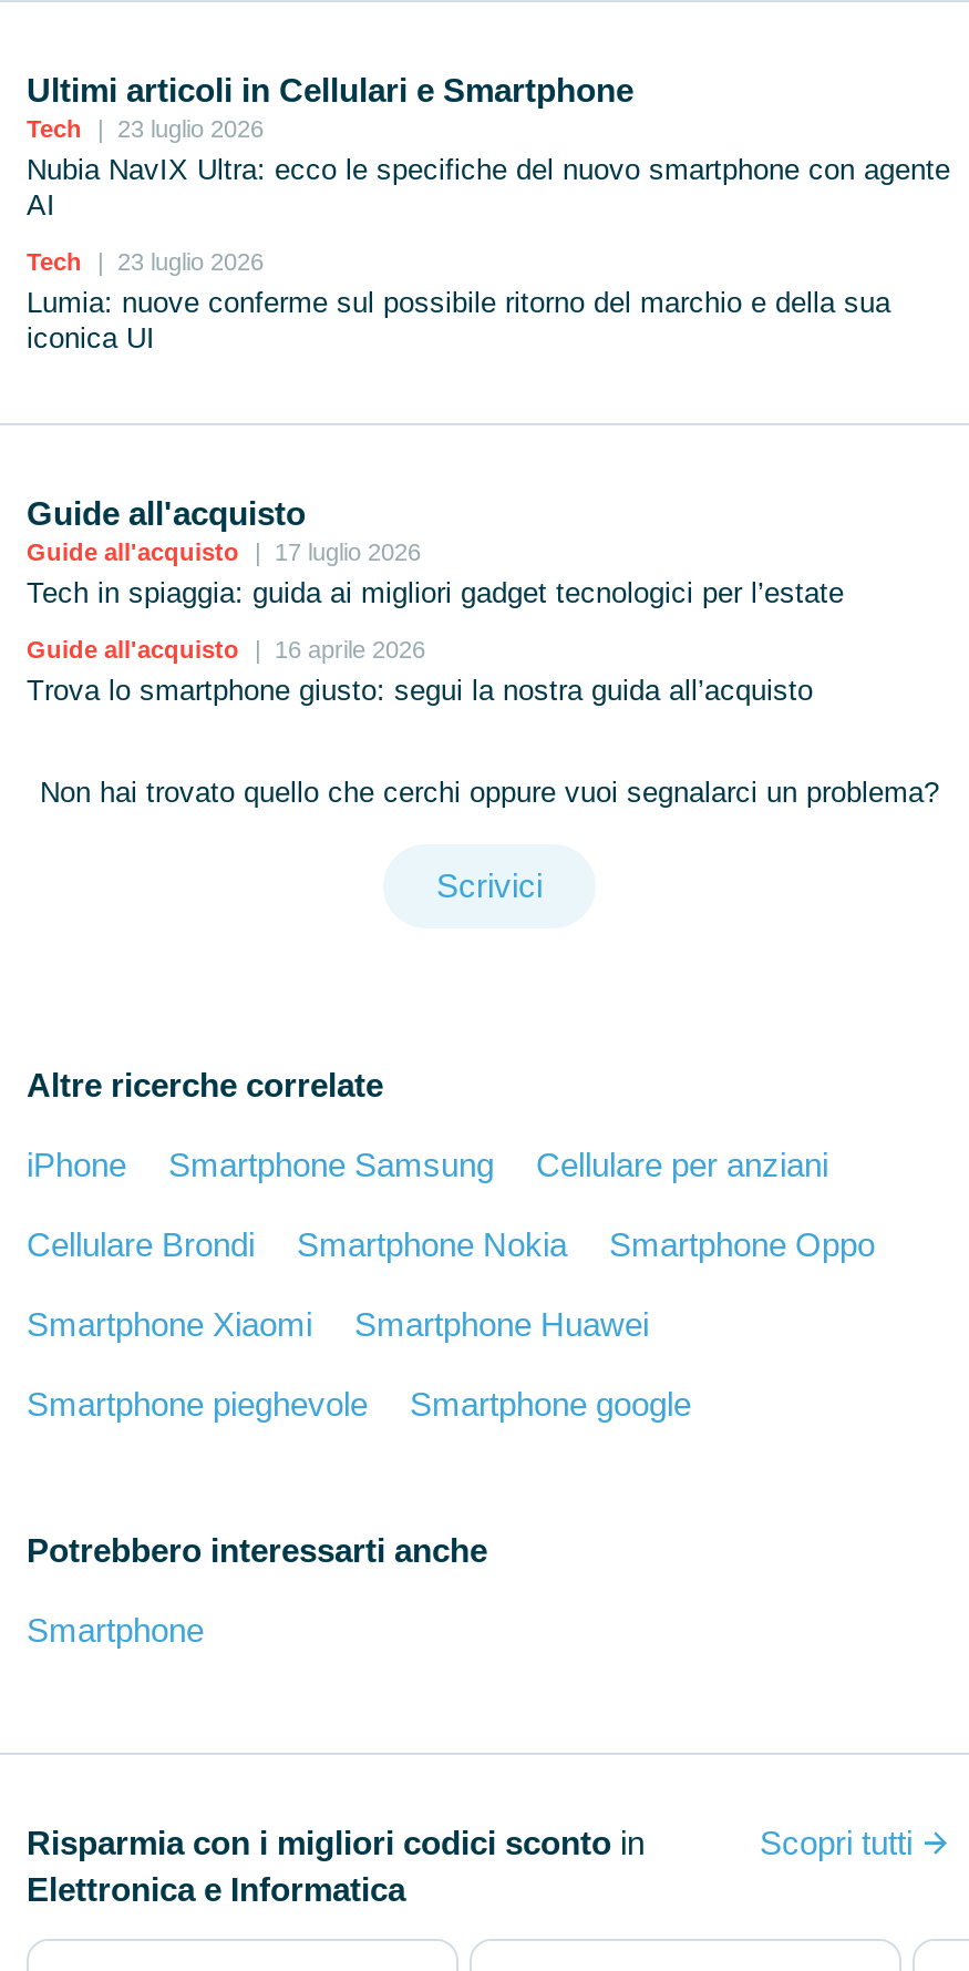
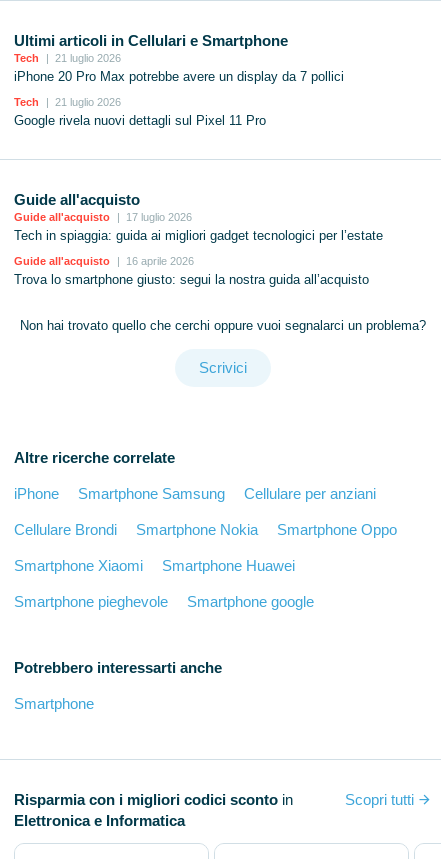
[27,115,950,222] 23 luglio 2026 | Nubia NavIX Ultra: ecco le specifiche del nuovo smartphone con agente | AI -> [14,52,344,84] 21 luglio 2026 | iPhone 20 Pro Max potrebbe avere un display da 7 pollici
[27,248,890,355] 23 luglio 2026 | Lumia: nuove conferme sul possibile ritorno del marchio e della sua | iconica UI -> [14,96,266,128] 21 luglio 2026 | Google rivela nuovi dettagli sul Pixel 11 Pro

